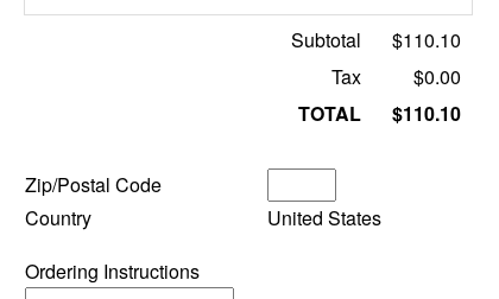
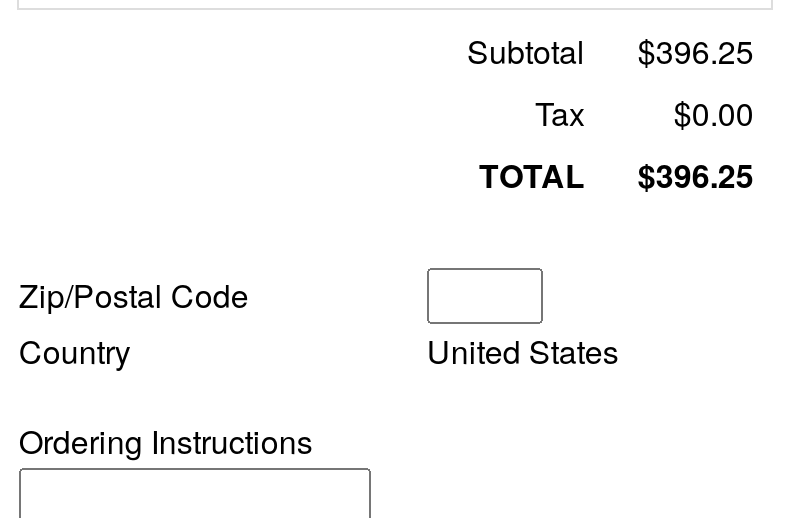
[291,26,461,53] Subtotal $110.10 -> [467,28,754,74] Subtotal $396.25
[298,99,461,127] TOTAL $110.10 -> [479,152,754,198] TOTAL $396.25

